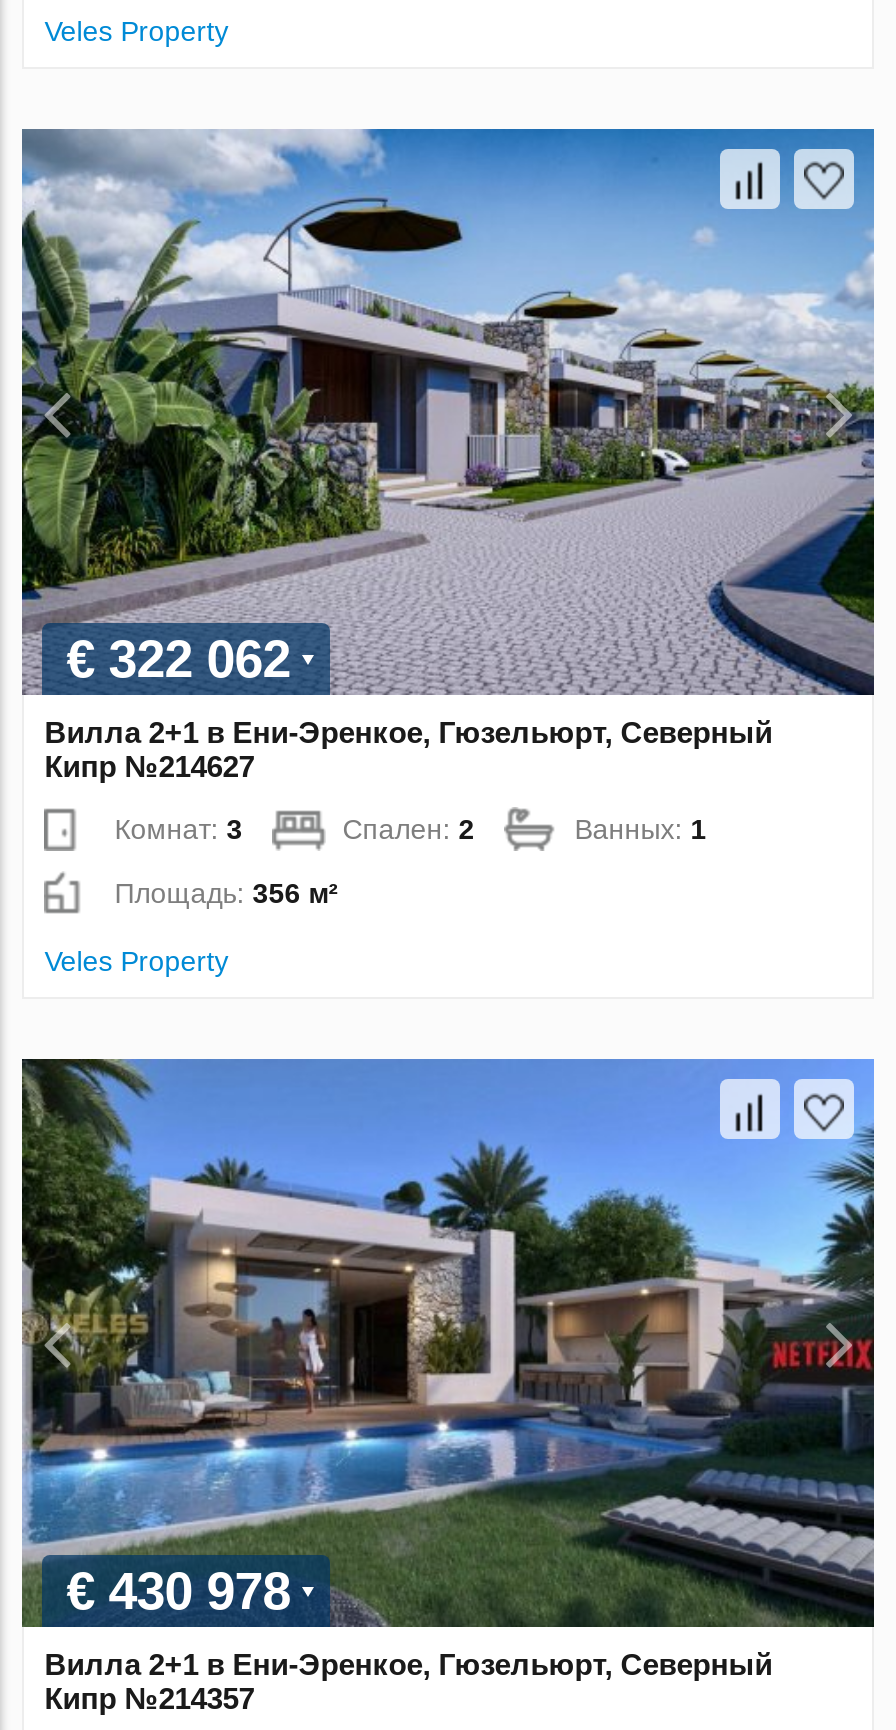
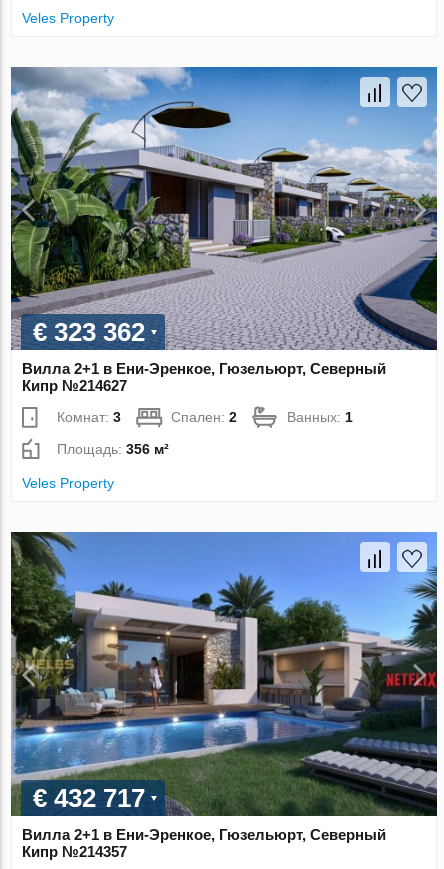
[66,630,290,690] € 322 062 -> [33,317,145,347] € 323 362
[66,1561,290,1621] € 430 978 -> [33,783,145,813] € 432 717

